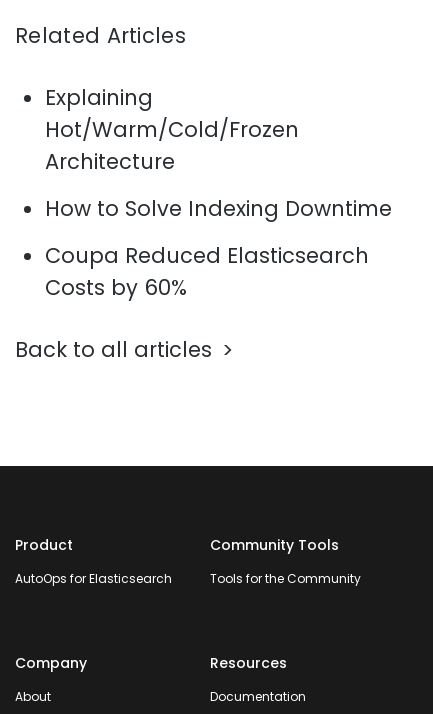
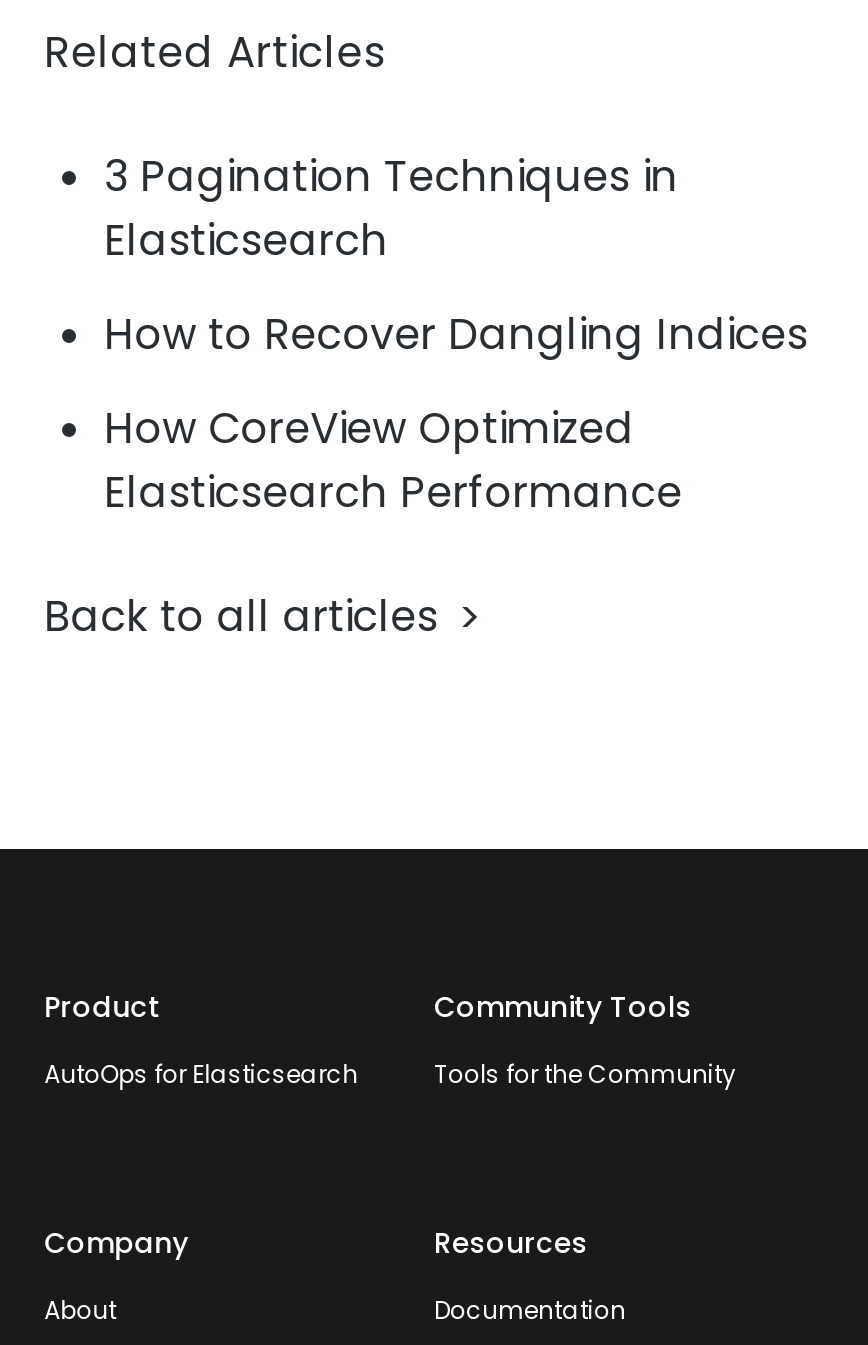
[45,83,299,176] Explaining | Hot/Warm/Cold/Frozen | Architecture -> [104,147,678,269] 3 Pagination Techniques in | Elasticsearch
[45,194,392,223] How to Solve Indexing Downtime -> [104,305,808,363] How to Recover Dangling Indices
[45,241,369,302] Coupa Reduced Elasticsearch | Costs by 60% -> [104,399,682,521] How CoreView Optimized | Elasticsearch Performance

